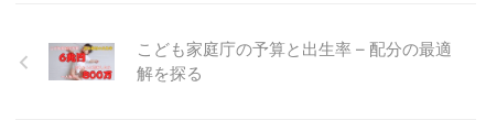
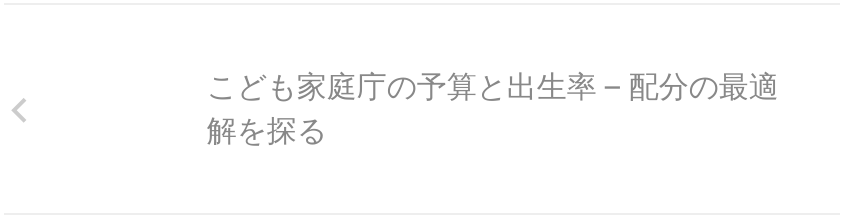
[47,42,111,81] [image] -> none

